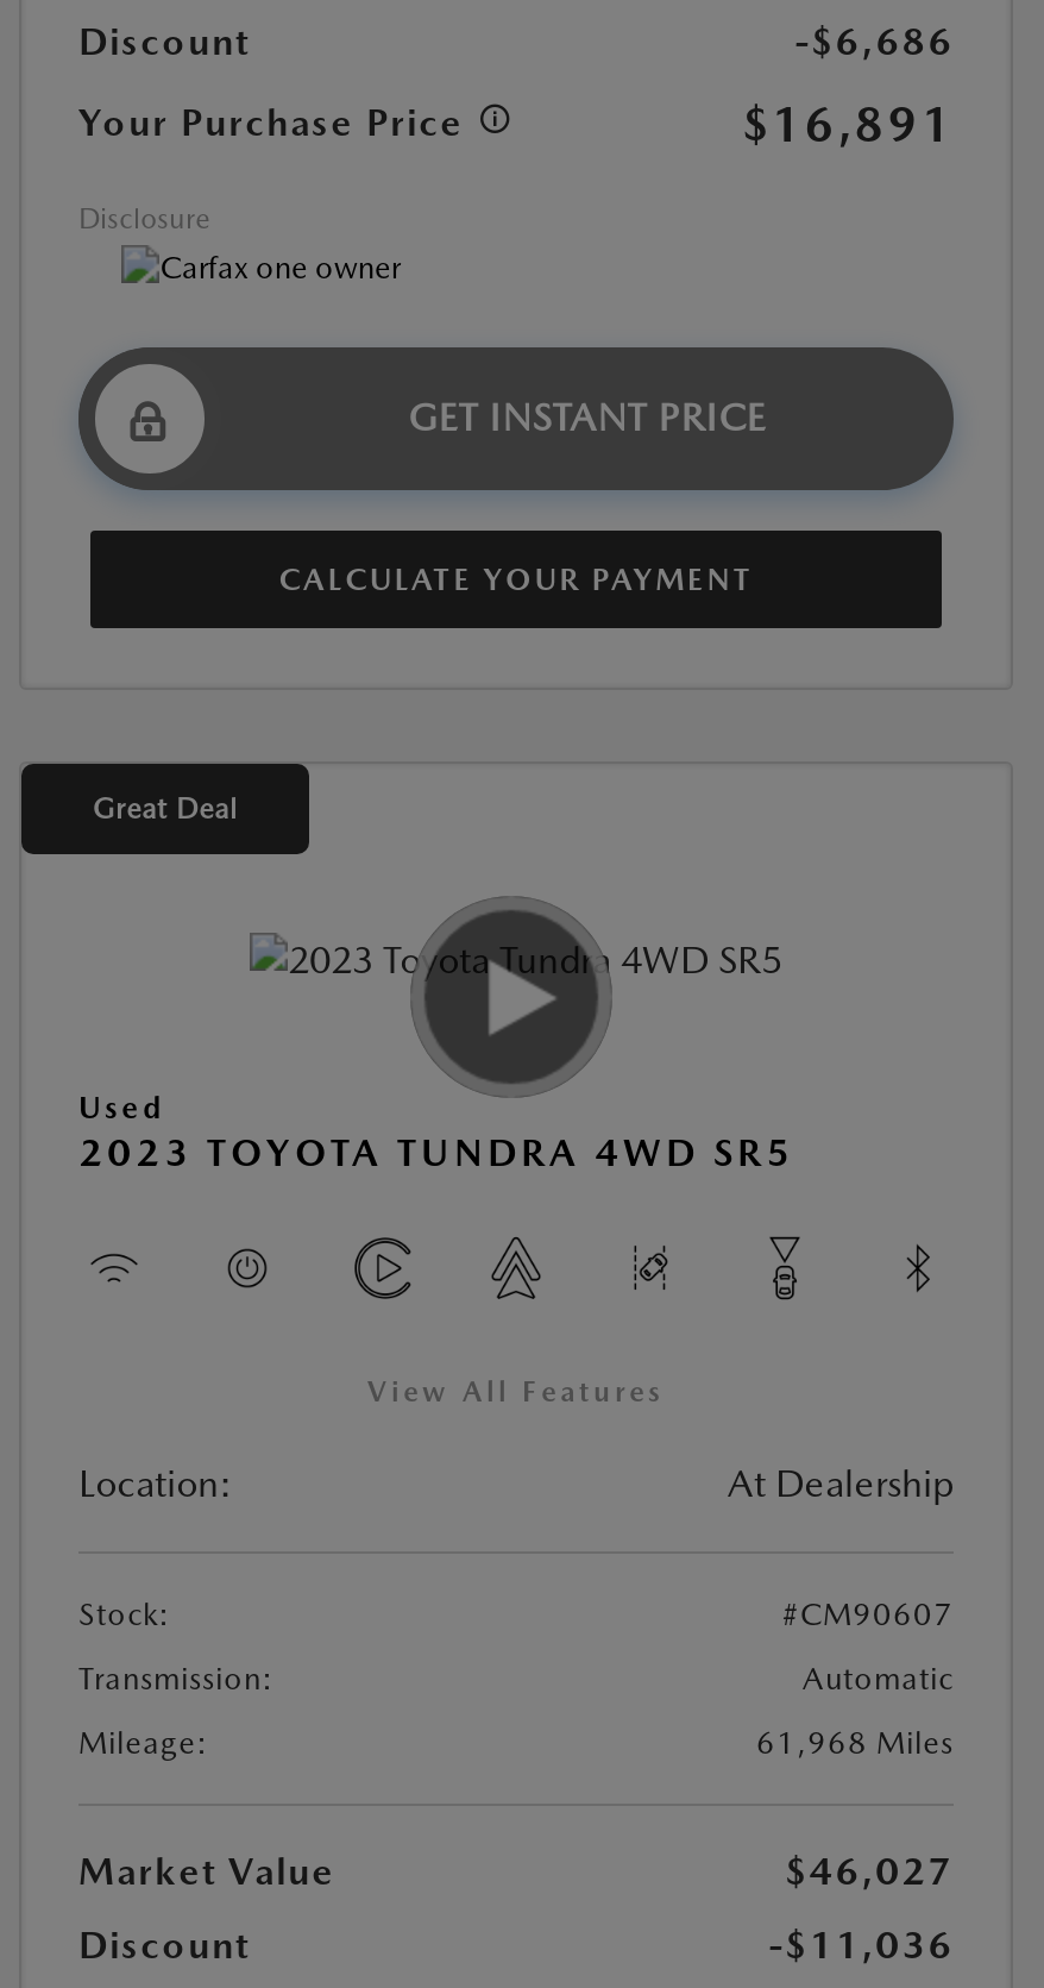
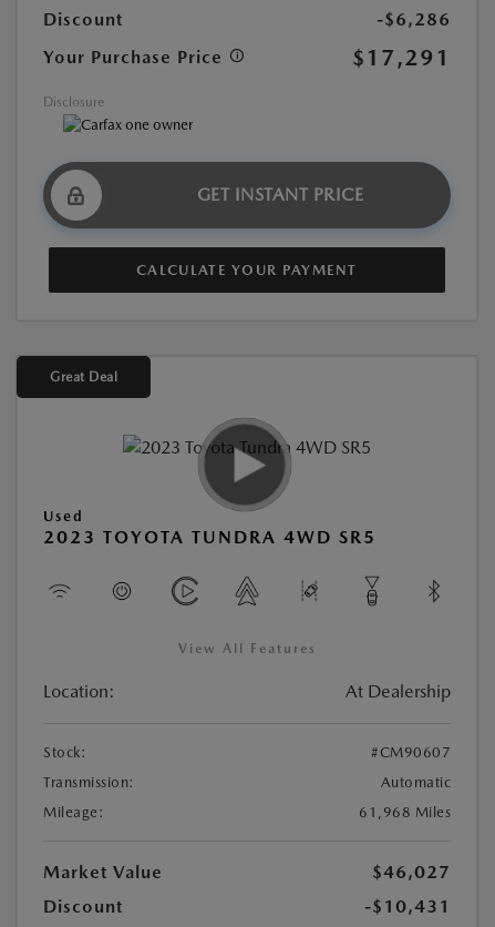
[794,20,954,65] -$6,686 -> [377,9,451,30] -$6,286
[742,96,954,153] $16,891 -> [352,45,451,71] $17,291
[768,1923,954,1968] -$11,036 -> [364,896,451,917] -$10,431

